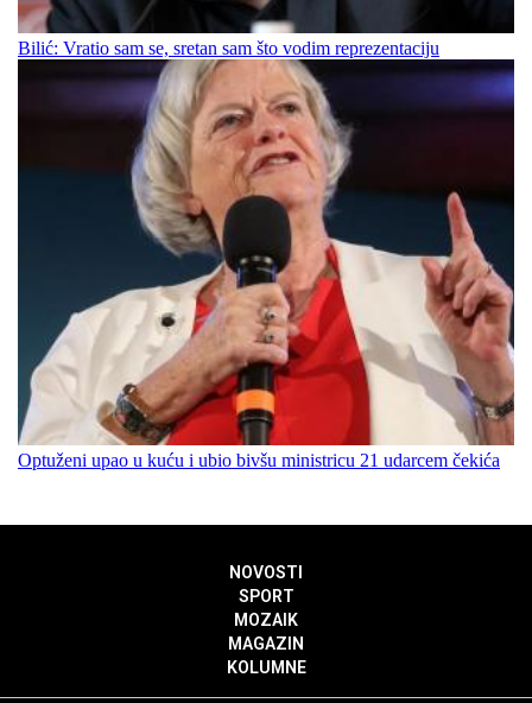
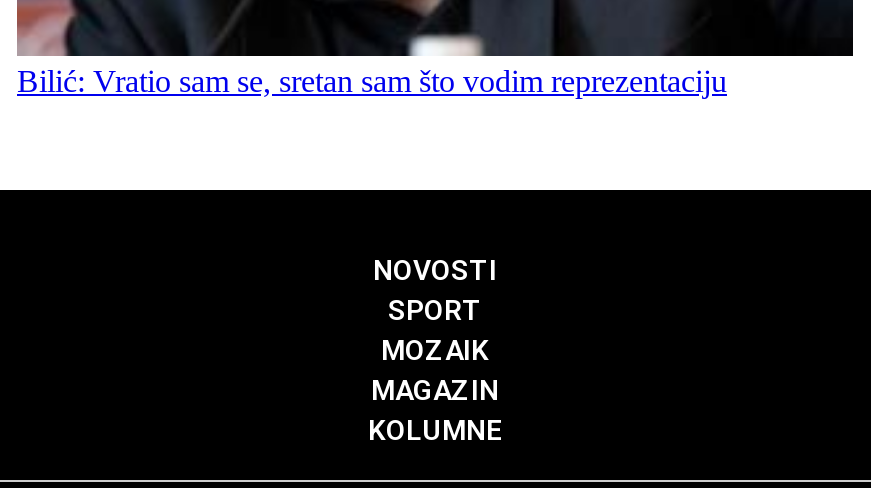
[17,58,515,470] [image] | Optuženi upao u kuću i ubio bivšu ministricu 21 udarcem čekića -> none

